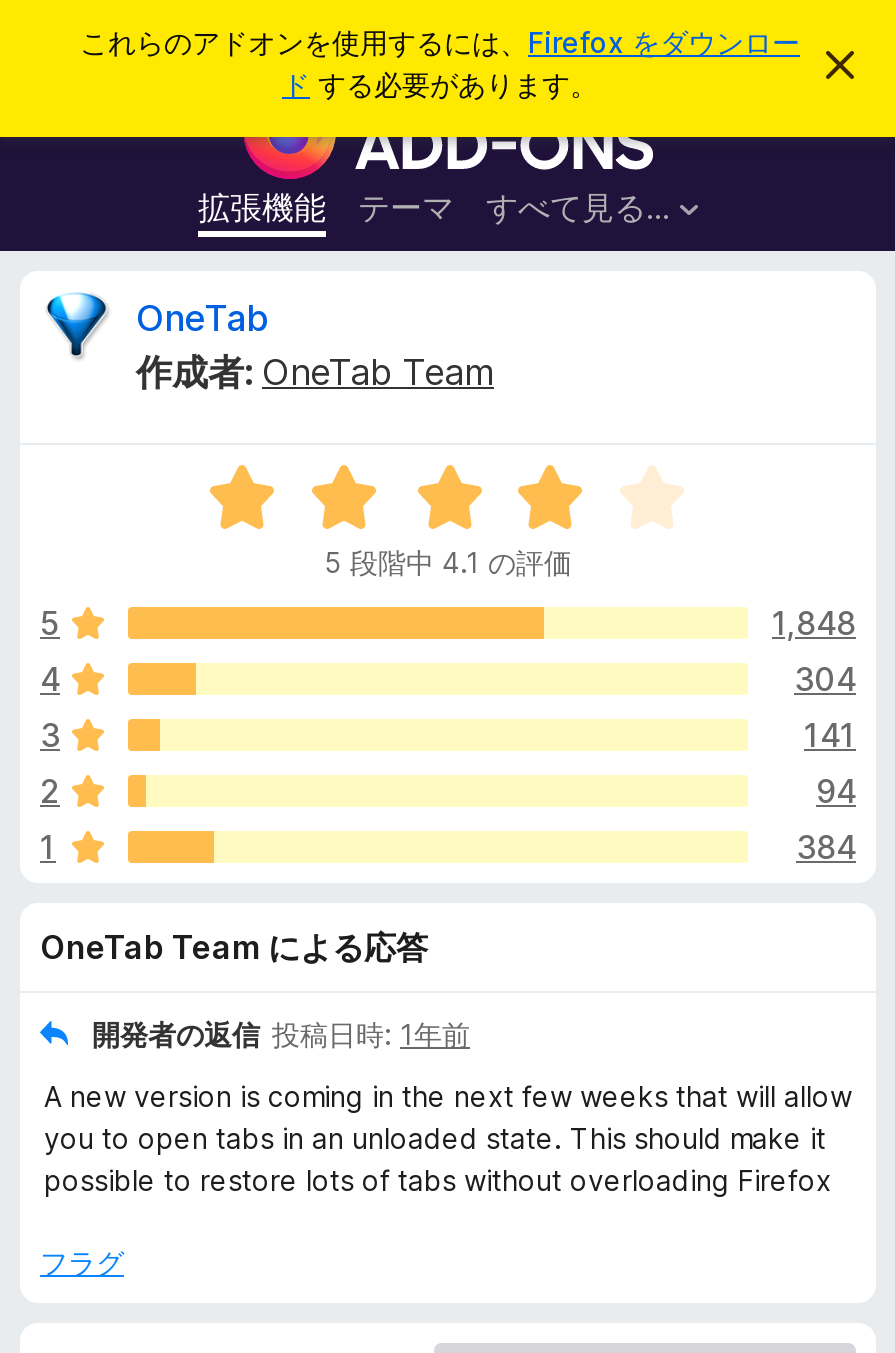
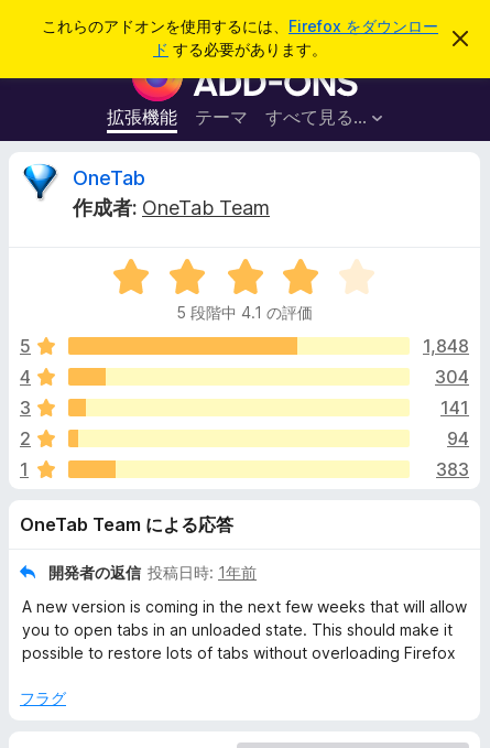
[796,827,856,867] 384 -> [436,458,469,480] 383

